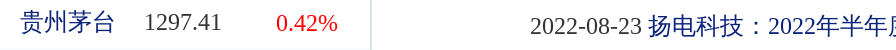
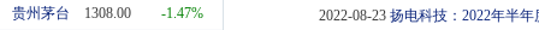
[144,8,222,36] 1297.41 -> [84,5,131,22] 1308.00
[276,8,338,36] 0.42% -> [161,5,203,22] -1.47%

